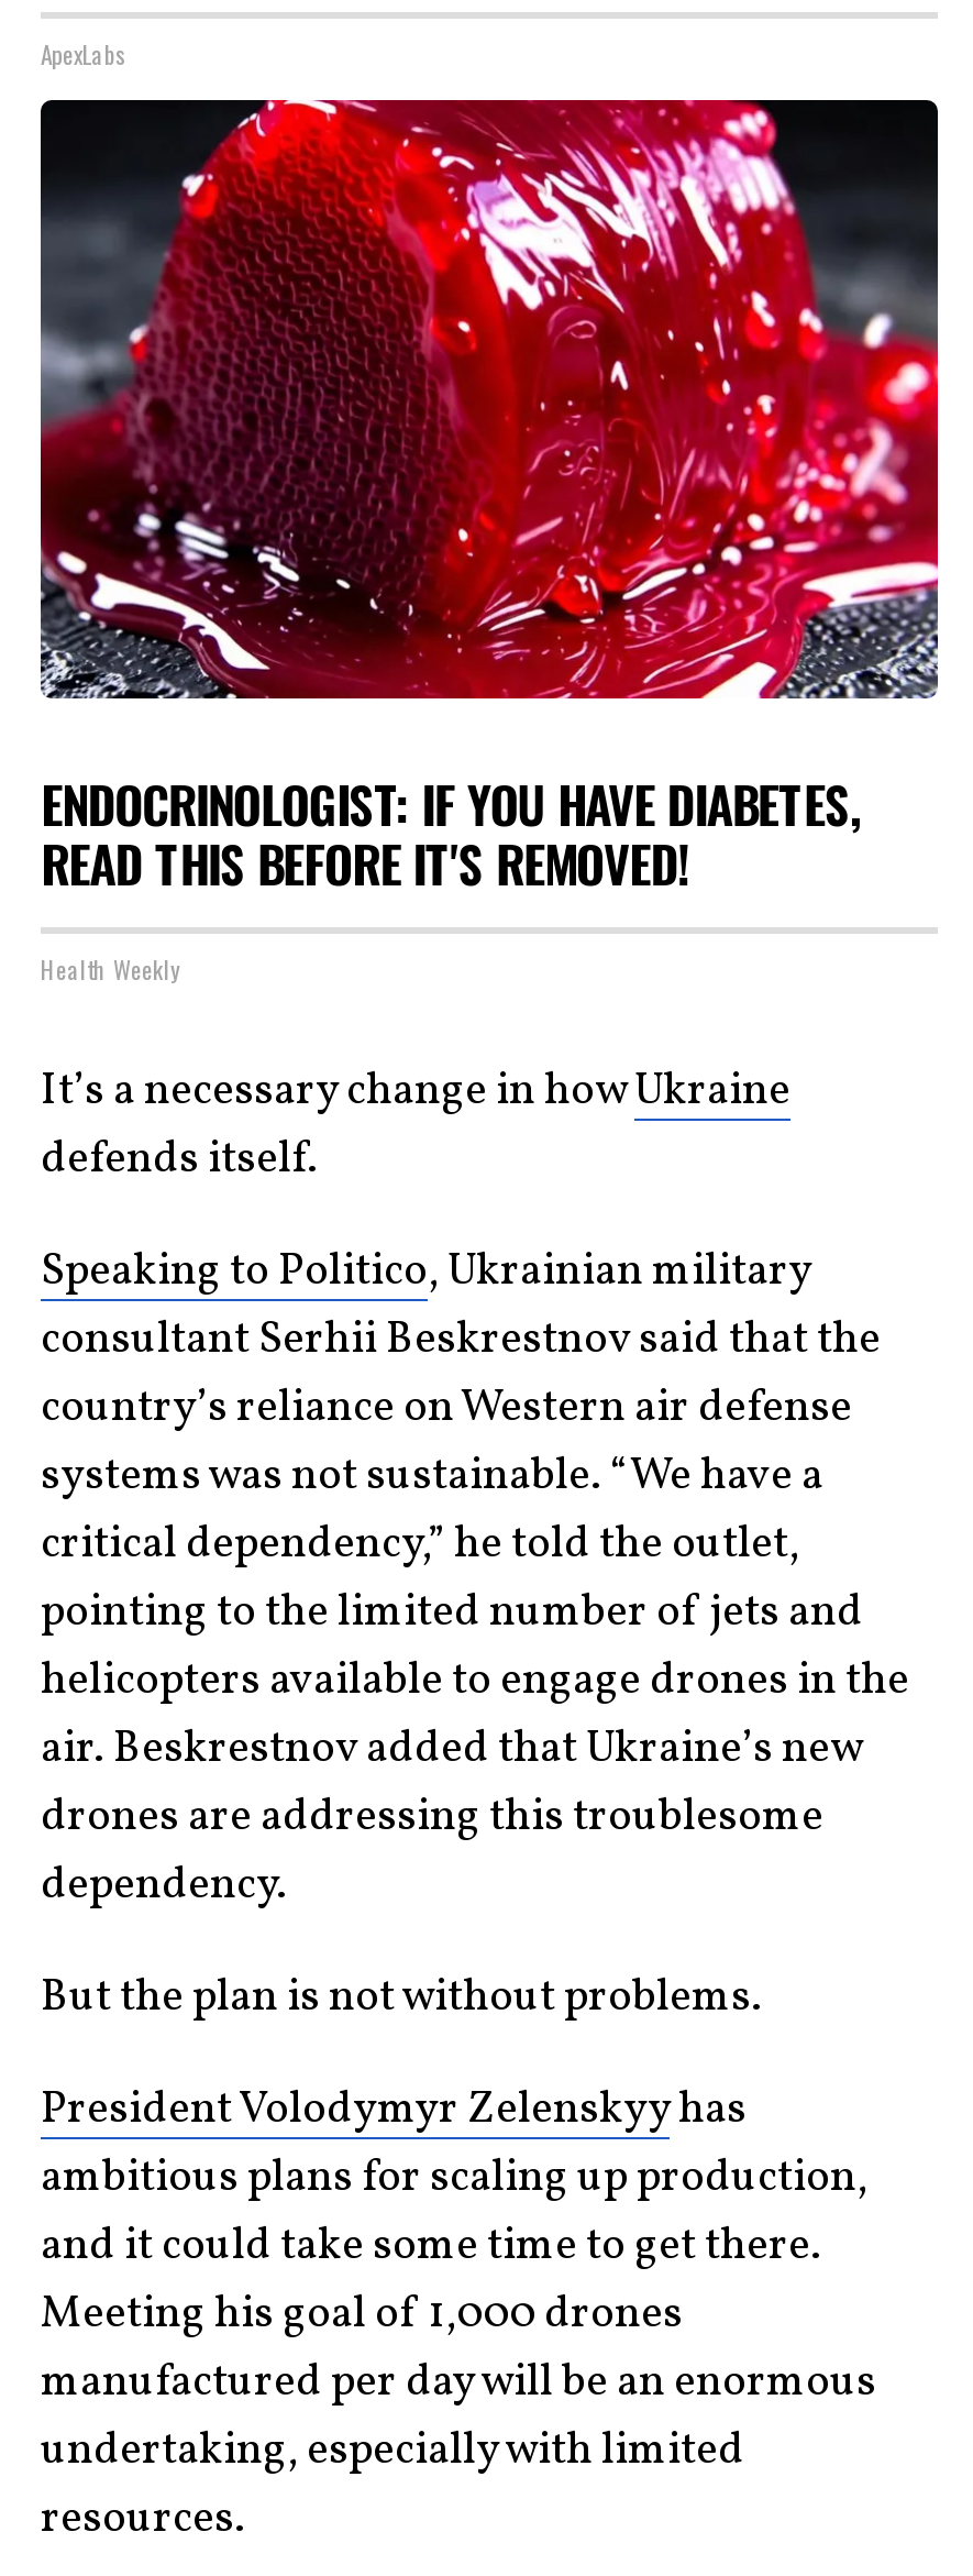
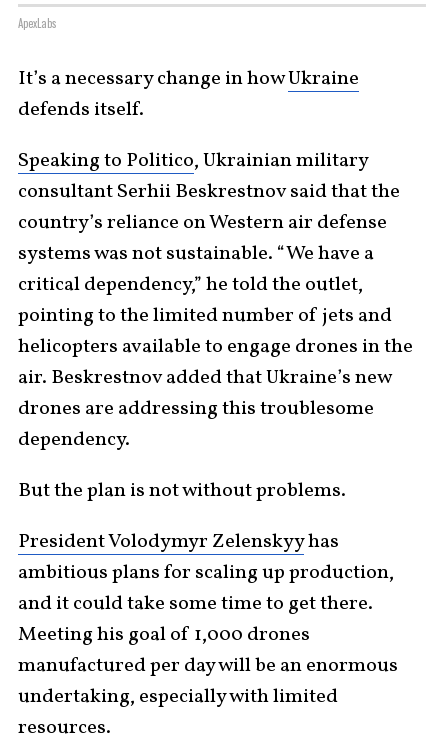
[38,97,940,987] [image] | ENDOCRINOLOGIST: IF YOU HAVE DIABETES, | READ THIS BEFORE IT'S REMOVED! | Health Weekly -> none

